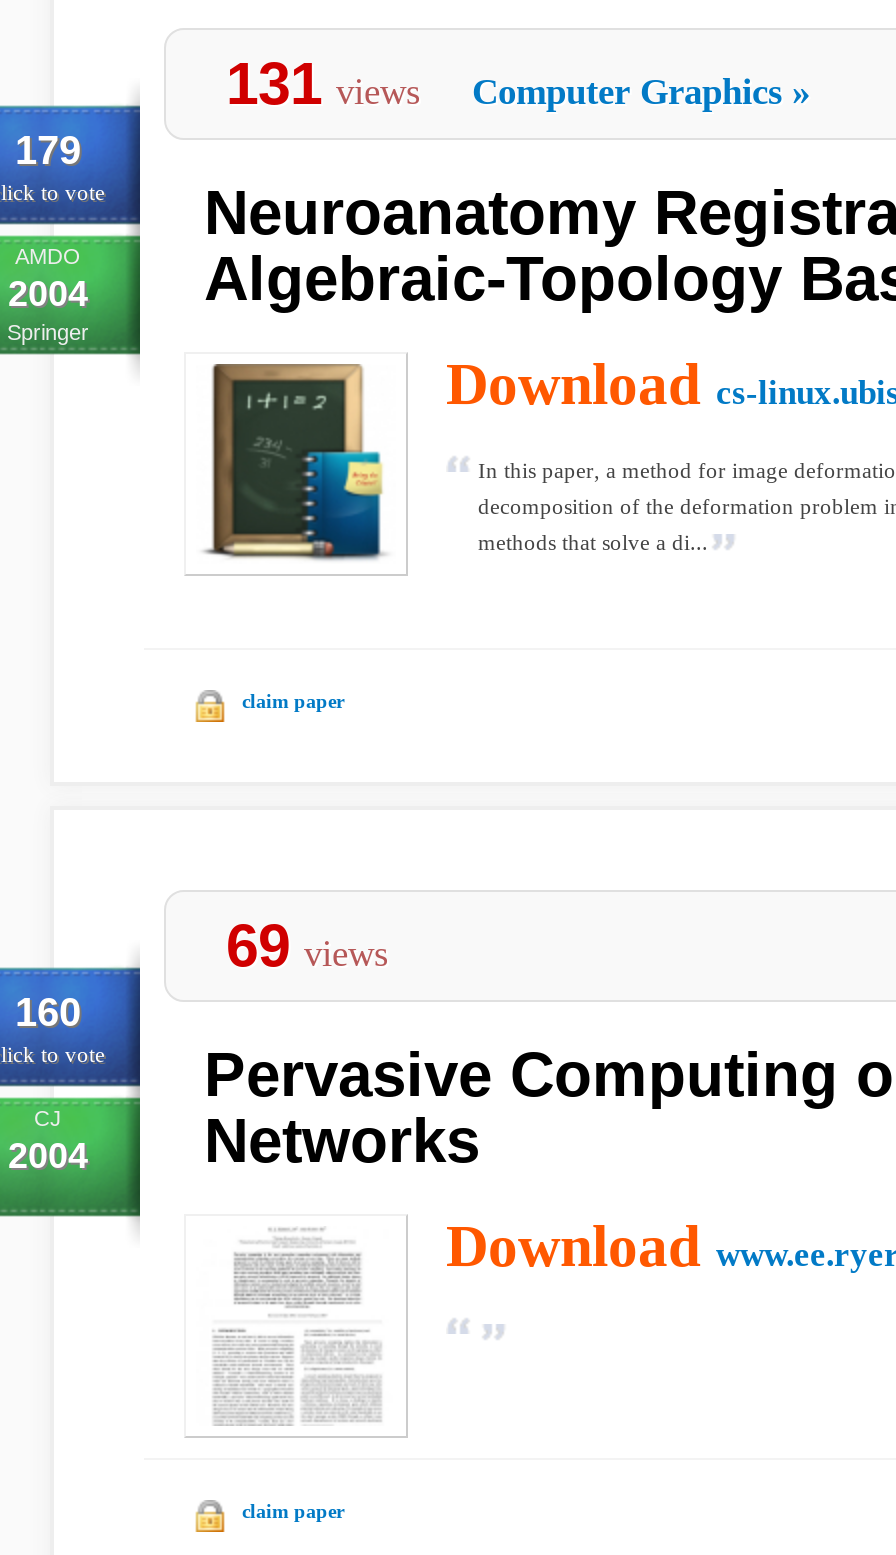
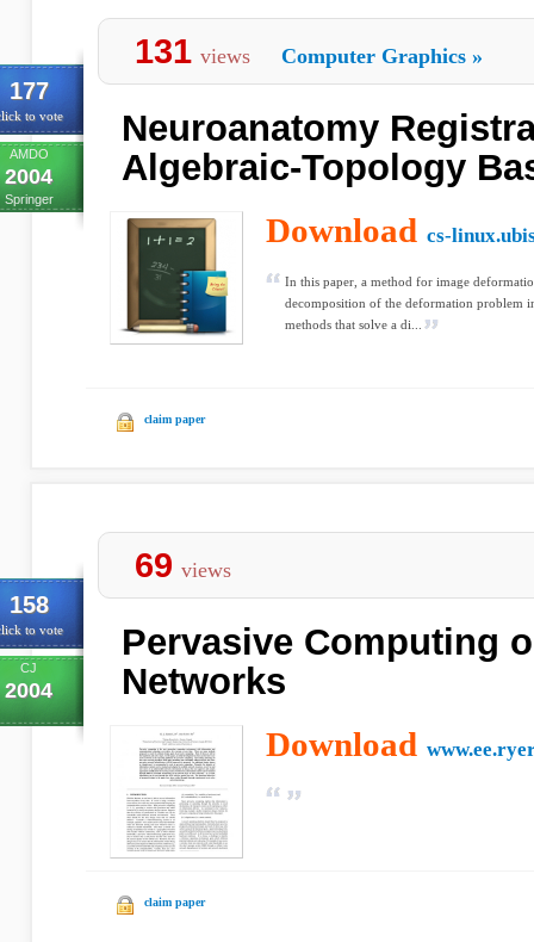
[15,128,81,172] 179 -> [9,78,48,104] 177
[15,990,81,1034] 160 -> [9,591,48,618] 158

